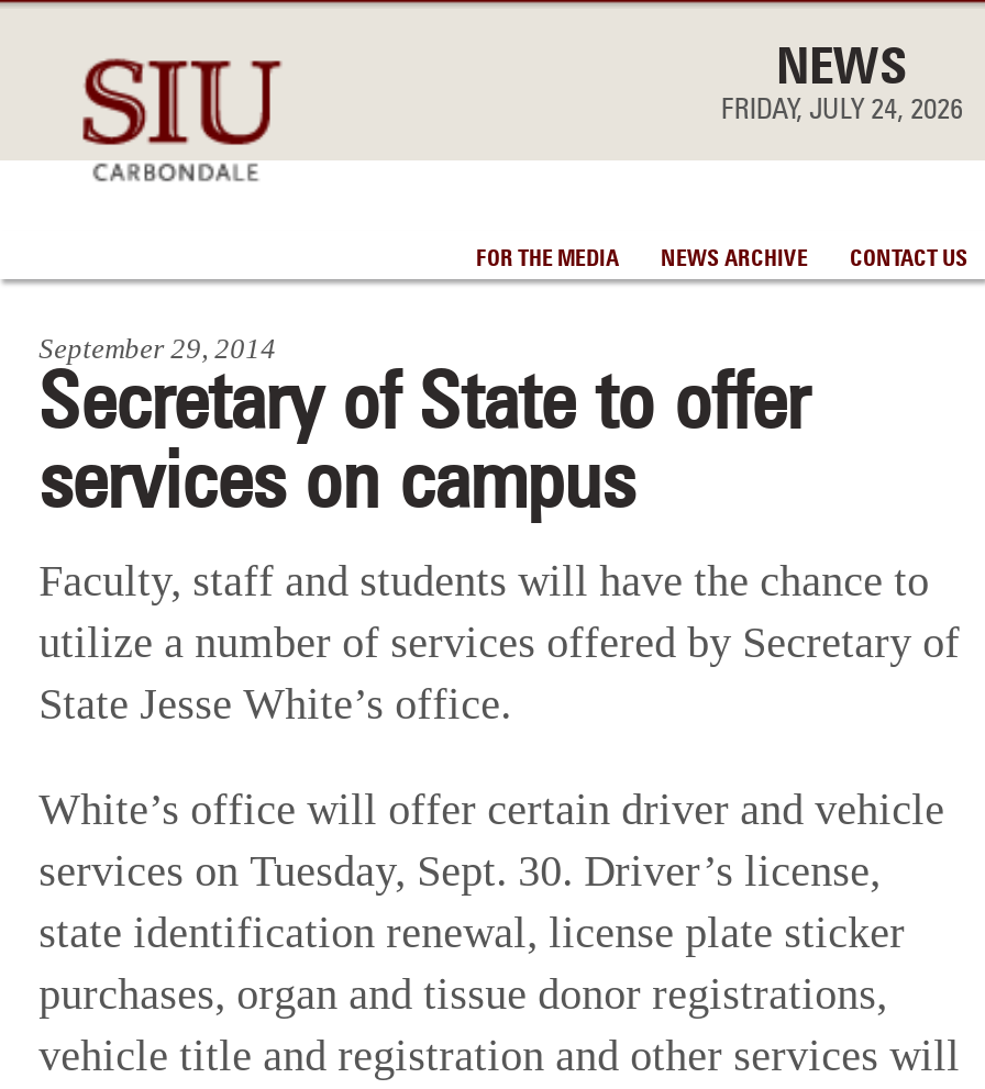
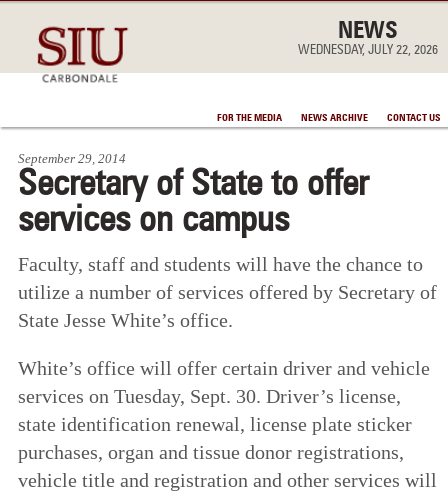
[721,97,963,126] FRIDAY, JULY 24, 2026 -> [298,44,438,57] WEDNESDAY, JULY 22, 2026

